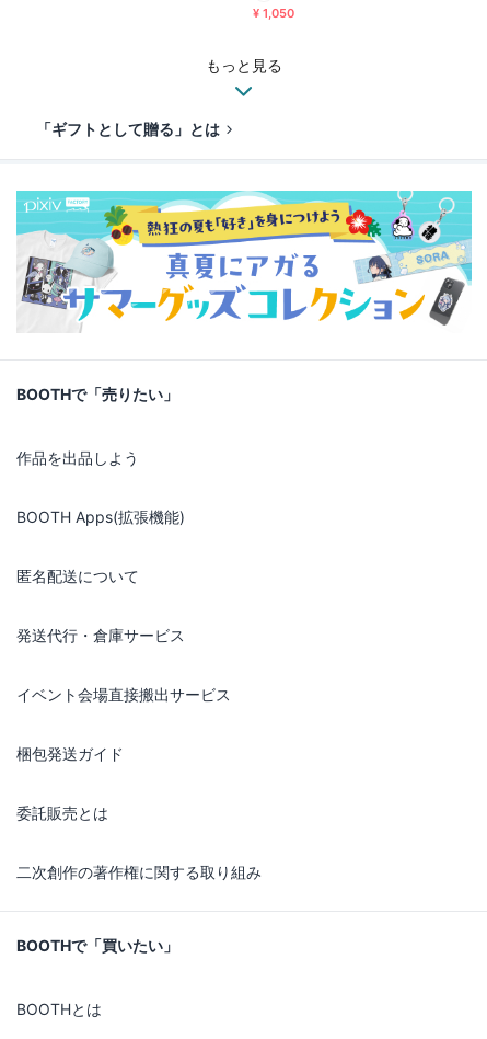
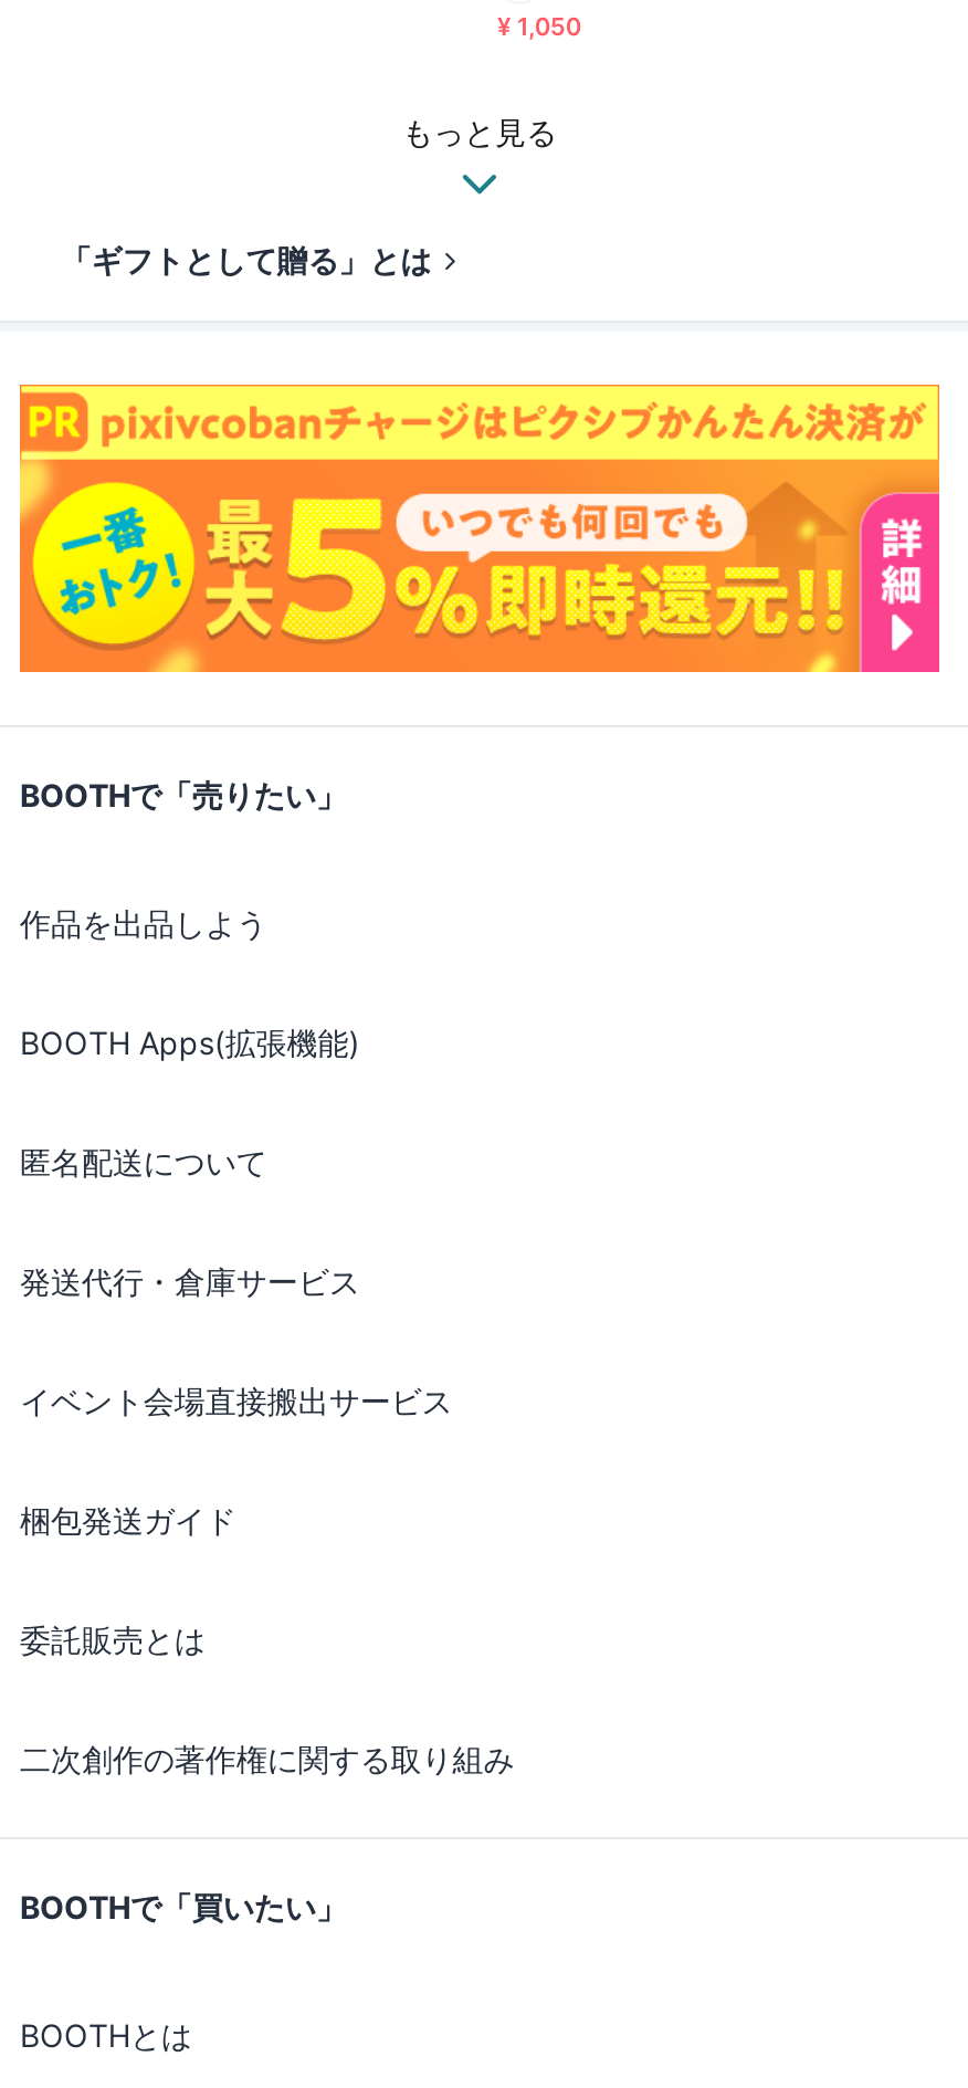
[15,190,473,333] [image] -> [18,382,941,674] [image]

